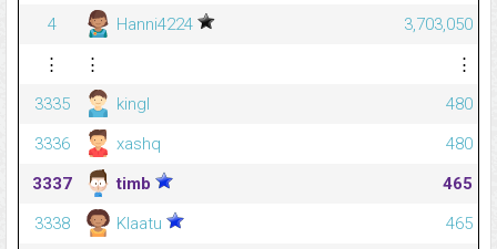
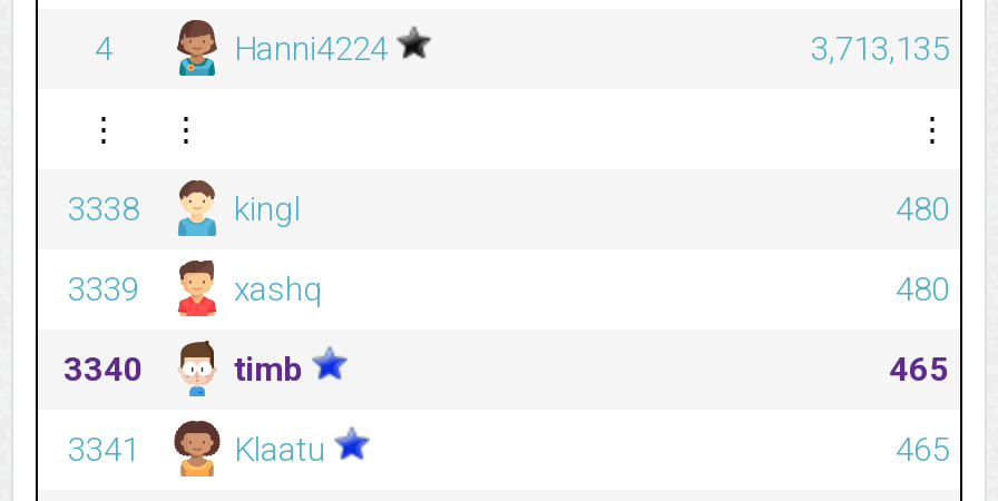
[404,14,473,34] 3,703,050 -> [811,29,949,69] 3,713,135
[34,94,69,114] 3335 -> [68,189,139,230] 3338
[34,134,69,154] 3336 -> [68,270,139,310] 3339
[32,174,72,194] 3337 -> [63,350,144,390] 3340
[34,214,69,234] 3338 -> [68,430,139,470] 3341

